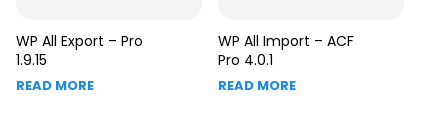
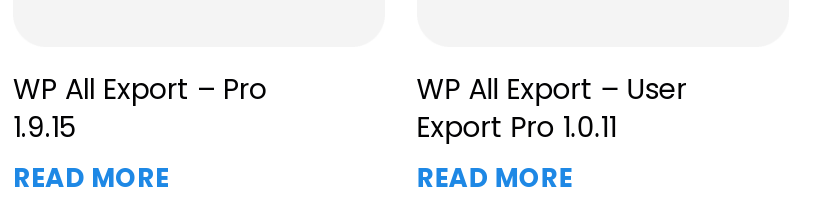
[218,31,354,70] WP All Import – ACF | Pro 4.0.1 -> [417,69,687,147] WP All Export – User | Export Pro 1.0.11

